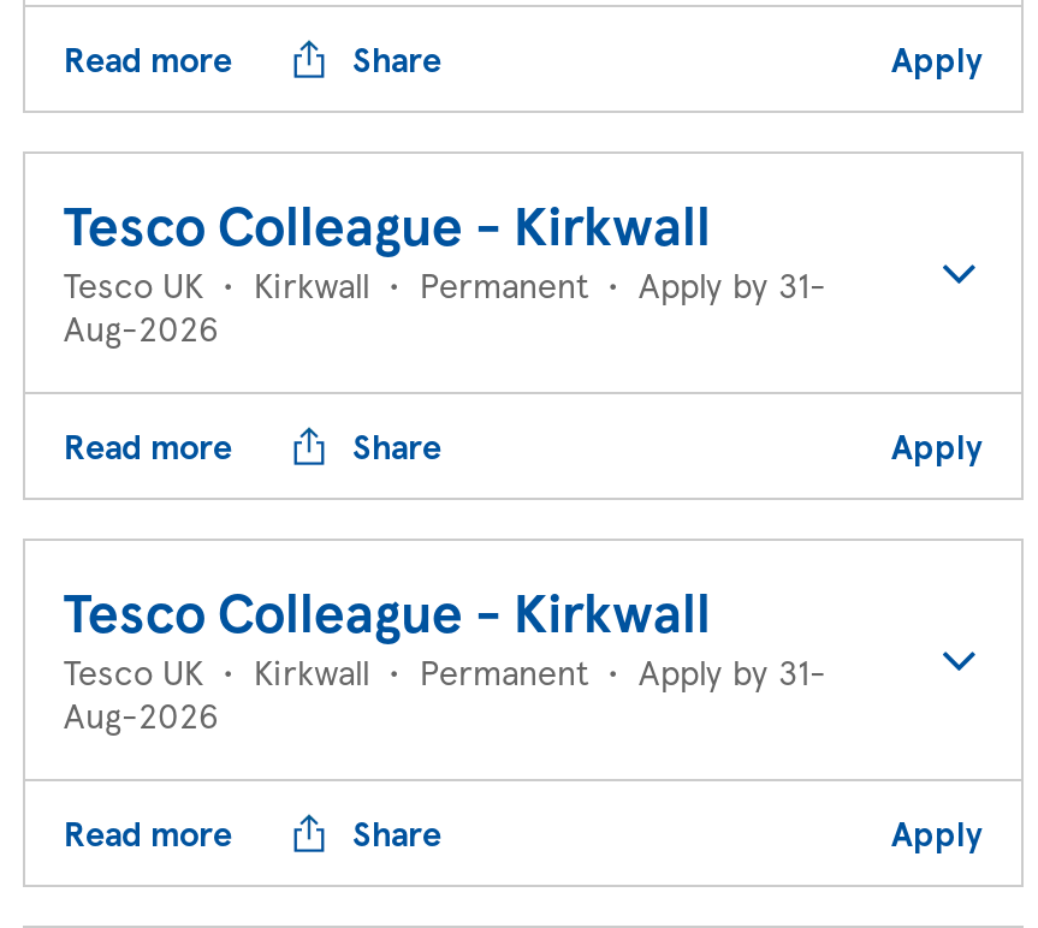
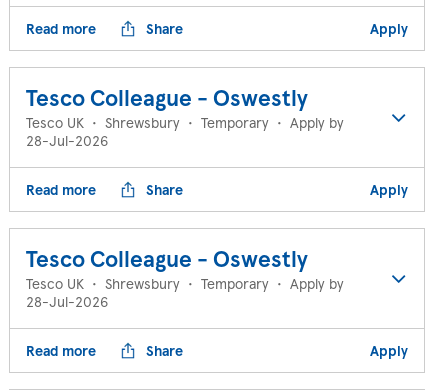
[64,192,826,349] Tesco Colleague - Kirkwall | Tesco UK • Kirkwall • Permanent • Apply by 31- | Aug-2026 -> [26,84,344,149] Tesco Colleague - Oswestly | Tesco UK • Shrewsbury • Temporary • Apply by | 28-Jul-2026
[64,579,826,736] Tesco Colleague - Kirkwall | Tesco UK • Kirkwall • Permanent • Apply by 31- | Aug-2026 -> [26,245,344,310] Tesco Colleague - Oswestly | Tesco UK • Shrewsbury • Temporary • Apply by | 28-Jul-2026

